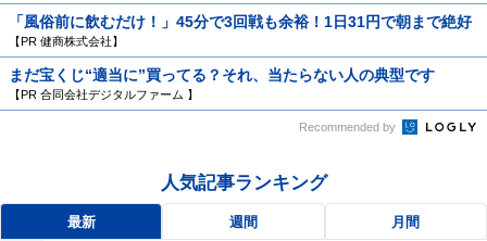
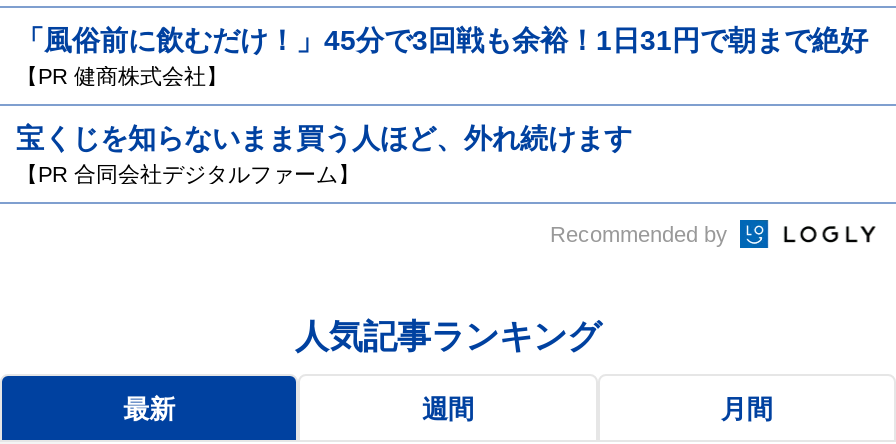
[9,66,435,102] まだ宝くじ“適当に”買ってる？それ、当たらない人の典型です | 【PR 合同会社デジタルファーム 】 -> [16,122,632,187] 宝くじを知らないまま買う人ほど、外れ続けます | 【PR 合同会社デジタルファーム】

